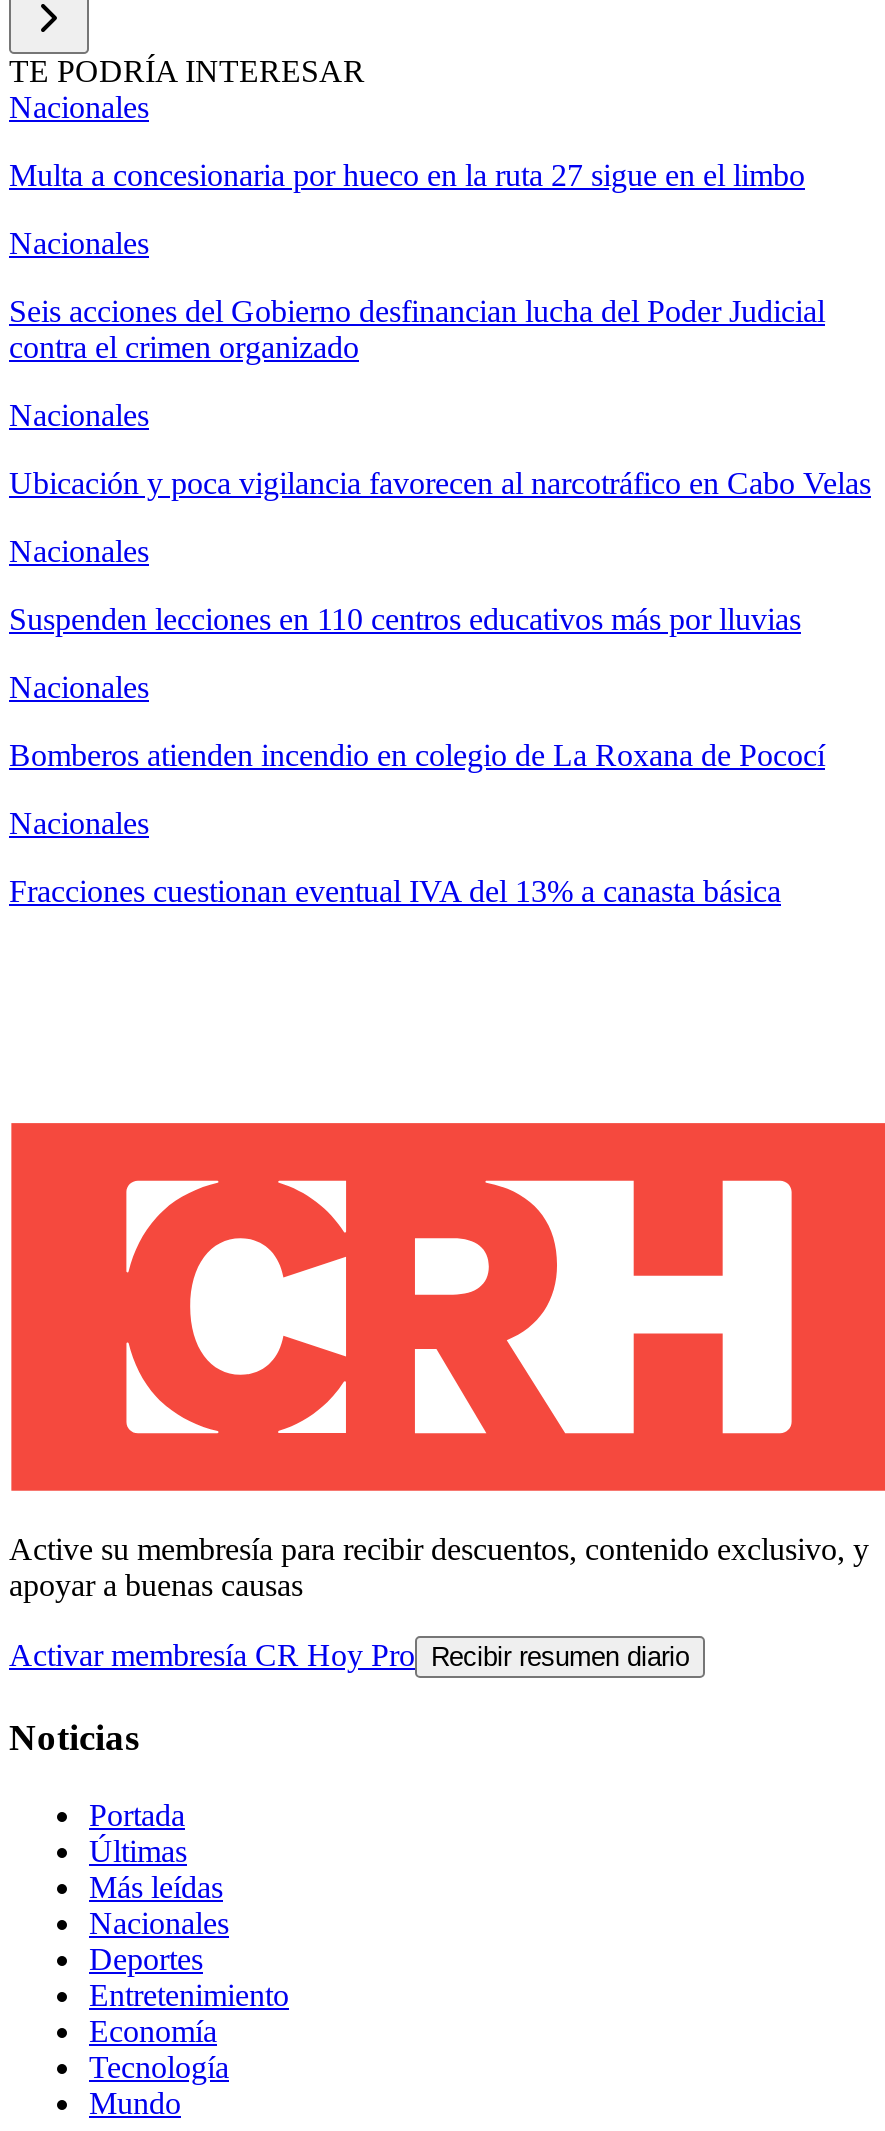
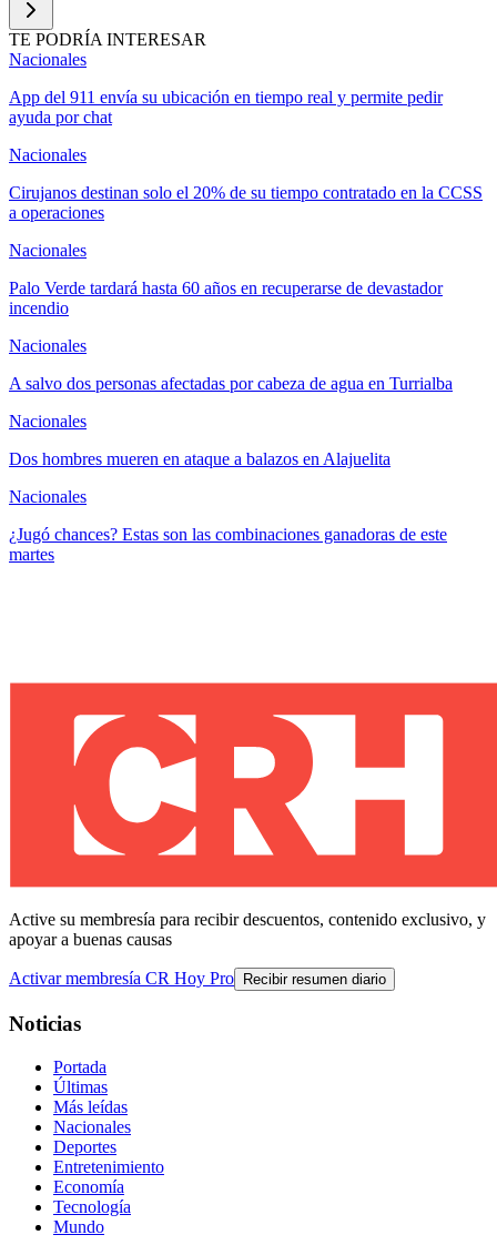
[9,158,805,192] Multa a concesionaria por hueco en la ruta 27 sigue en el limbo -> [9,88,443,127] App del 911 envía su ubicación en tiempo real y permite pedir | ayuda por chat
[9,294,825,364] Seis acciones del Gobierno desfinancian lucha del Poder Judicial | contra el crimen organizado -> [9,183,483,222] Cirujanos destinan solo el 20% de su tiempo contratado en la CCSS | a operaciones
[9,466,871,500] Ubicación y poca vigilancia favorecen al narcotráfico en Cabo Velas -> [9,279,443,317] Palo Verde tardará hasta 60 años en recuperarse de devastador | incendio
[9,602,801,636] Suspenden lecciones en 110 centros educativos más por lluvias -> [9,374,453,393] A salvo dos personas afectadas por cabeza de agua en Turrialba
[9,738,825,772] Bomberos atienden incendio en colegio de La Roxana de Pococí -> [9,450,390,468] Dos hombres mueren en ataque a balazos en Alajuelita
[9,874,781,908] Fracciones cuestionan eventual IVA del 13% a canasta básica -> [9,525,447,564] ¿Jugó chances? Estas son las combinaciones ganadoras de este | martes

